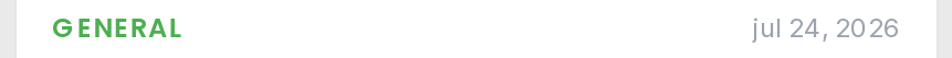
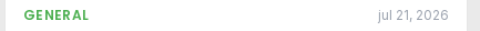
[753,12,901,44] jul 24, 2026 -> [378,7,449,24] jul 21, 2026

